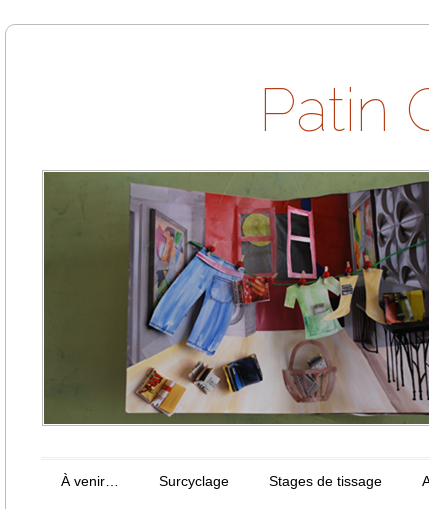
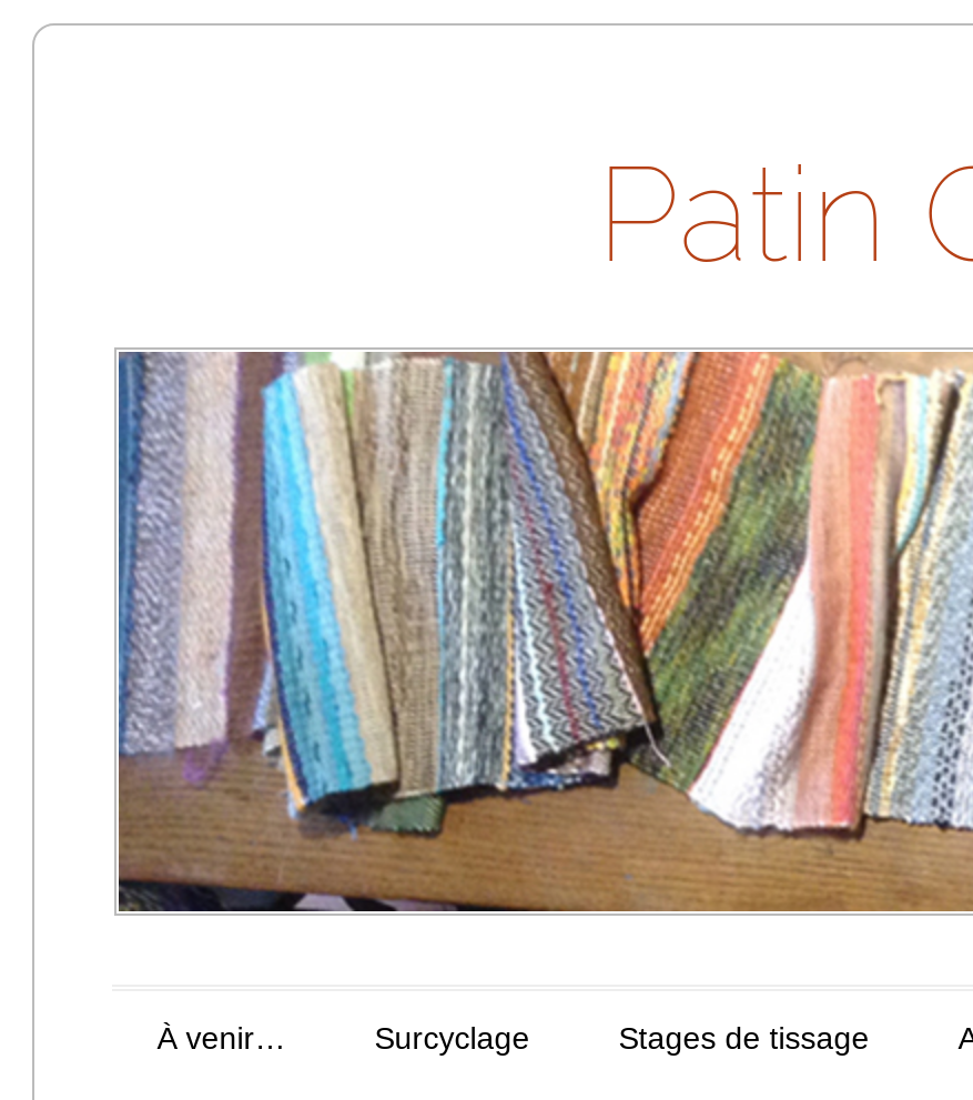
[43,171,426,424] [image] -> [116,350,966,914] [image]

